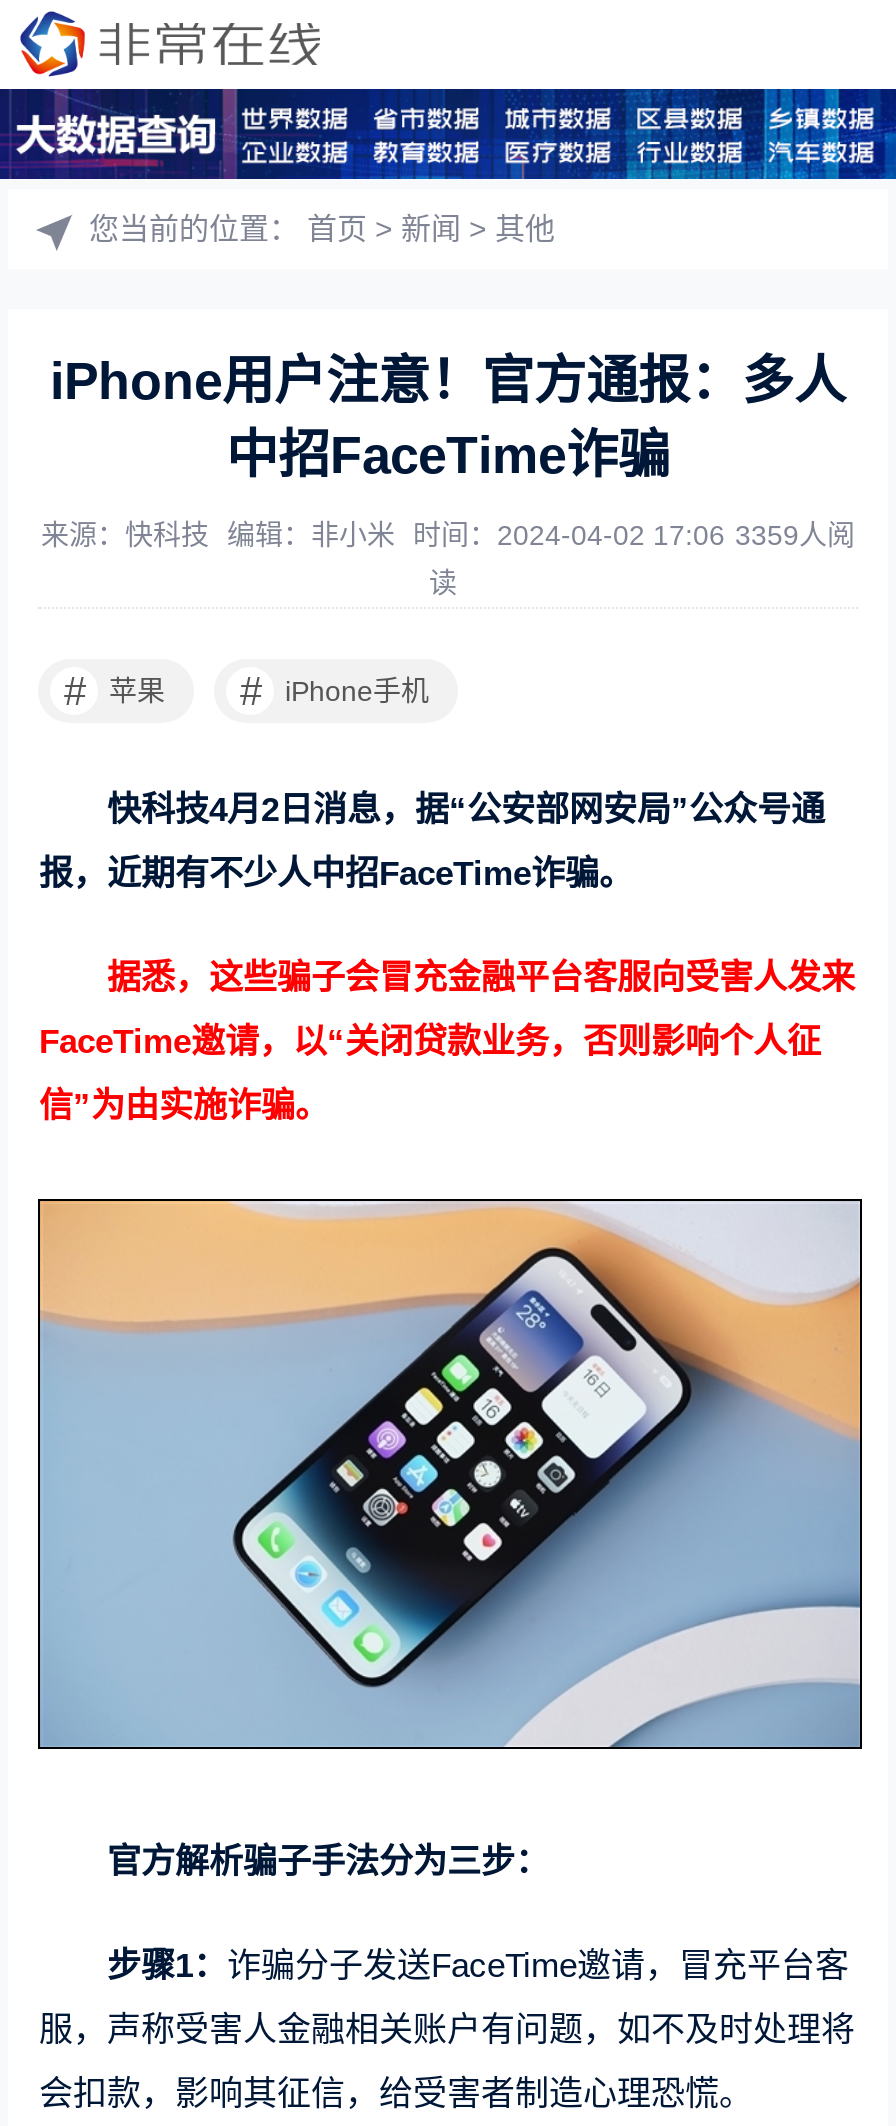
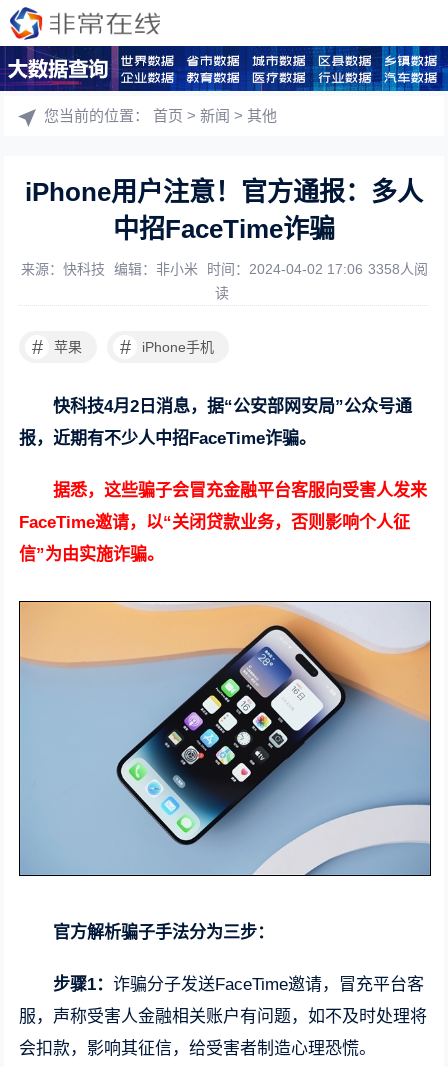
[41,519,855,551] 来源：快科技 编辑：非小米 时间：2024-04-02 17:06 3359人阅 -> [20,261,427,277] 来源：快科技 编辑：非小米 时间：2024-04-02 17:06 3358人阅

